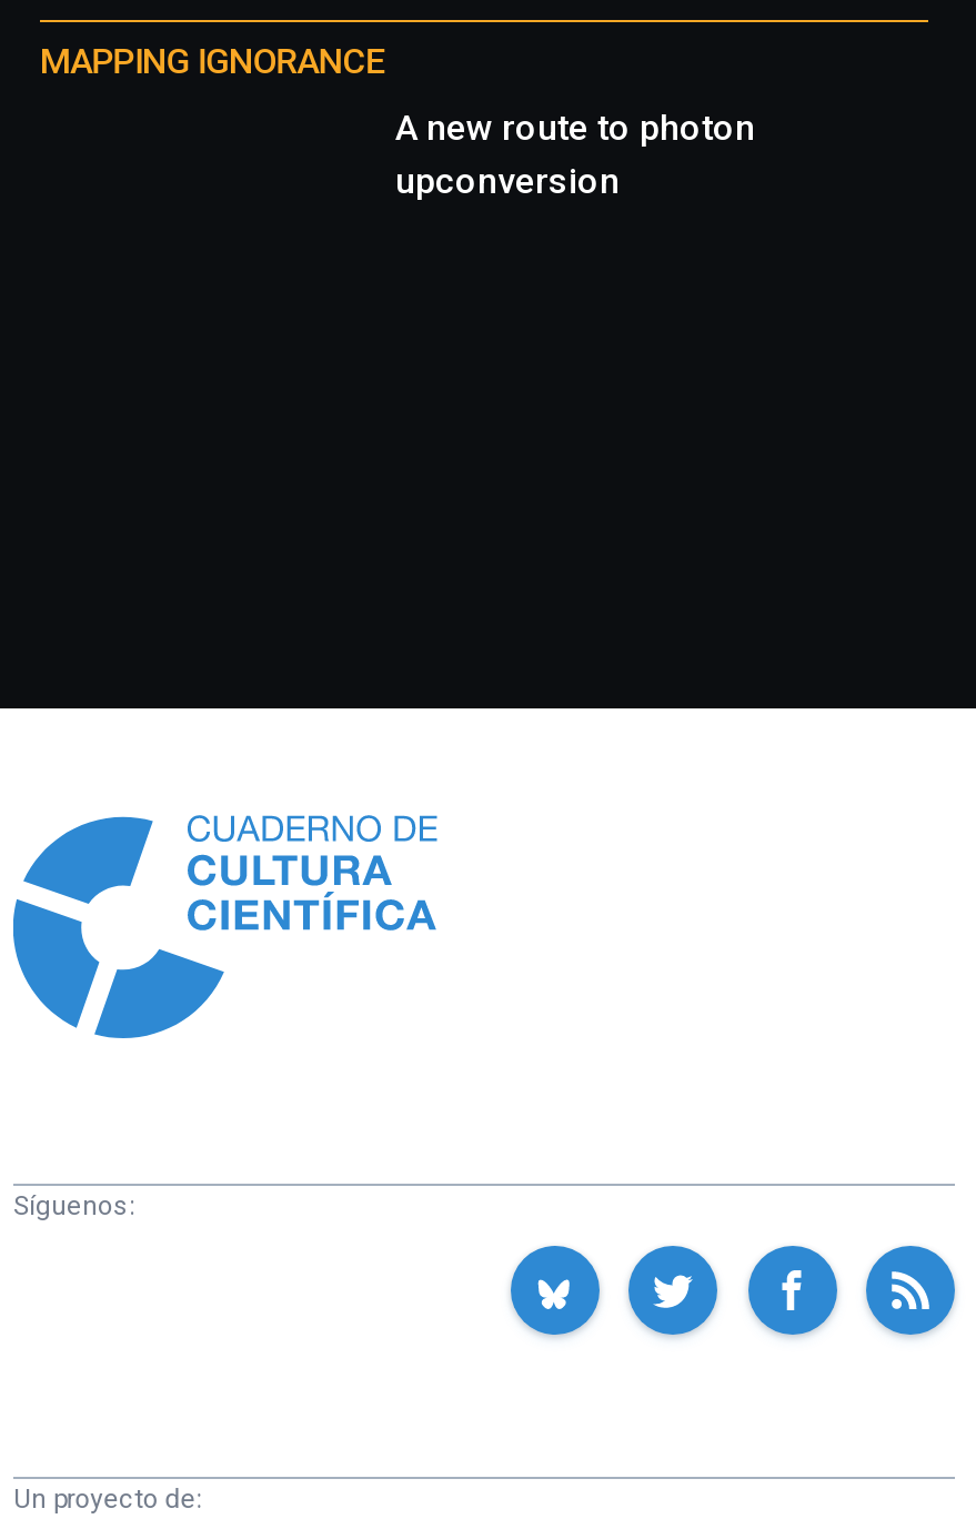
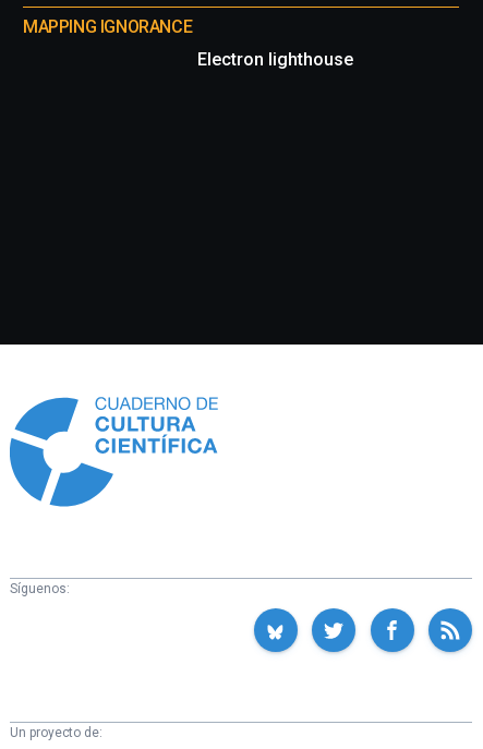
[395,107,755,203] A new route to photon | upconversion -> [197,49,353,70] Electron lighthouse

